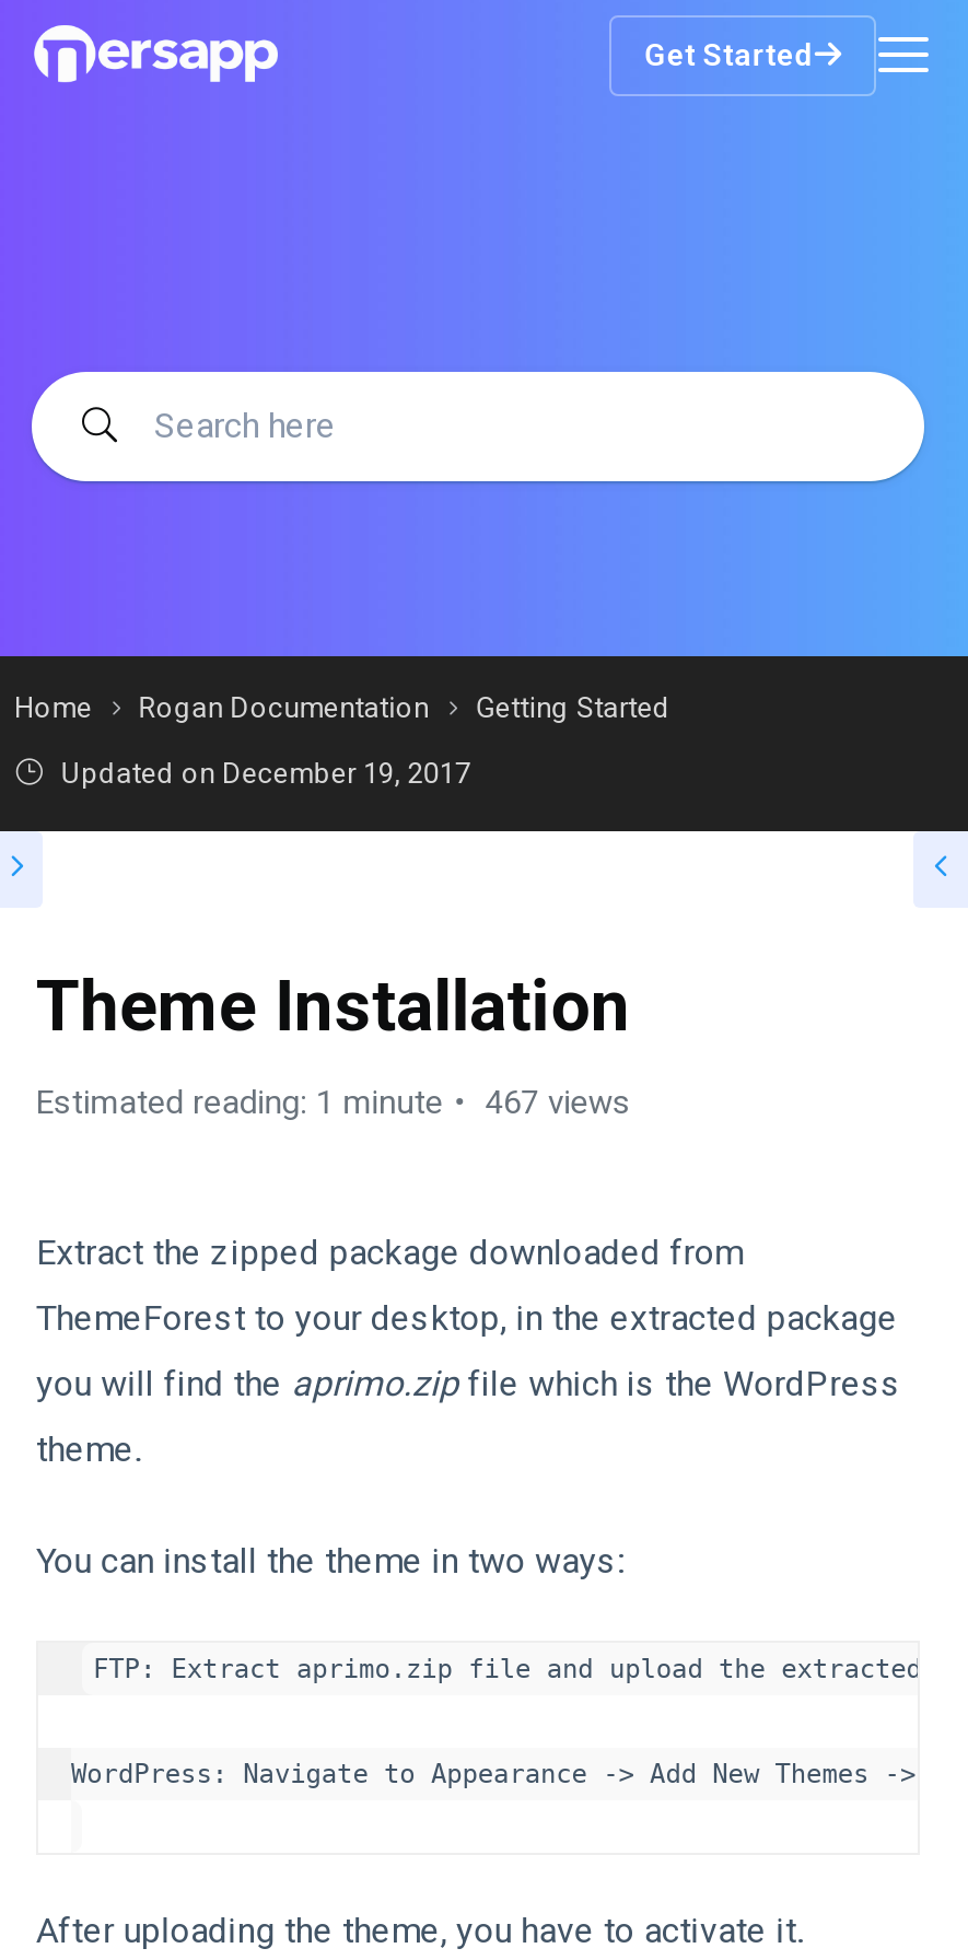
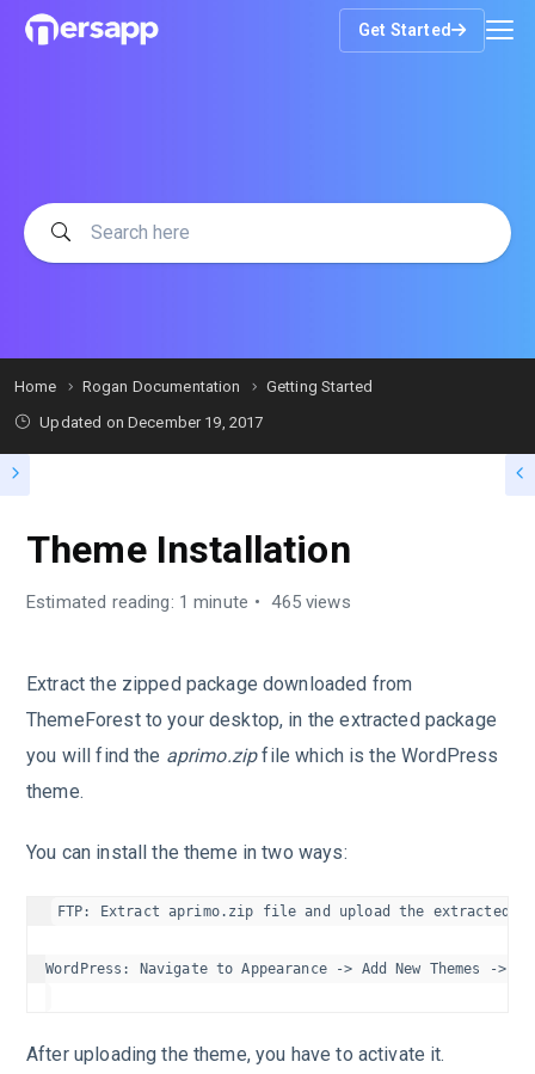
[36,1083,630,1122] Estimated reading: 1 minute 467 views -> [26,591,351,613] Estimated reading: 1 minute 465 views

